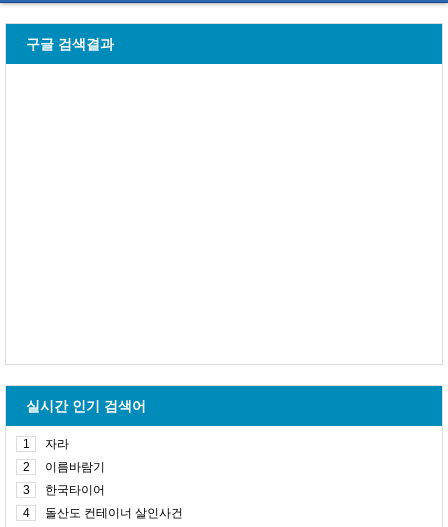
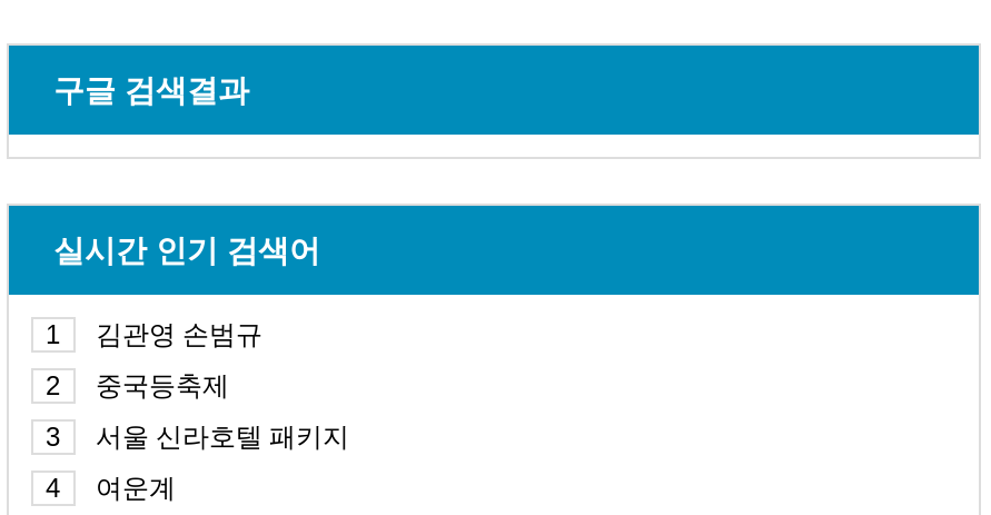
[45,437,69,451] 자라 -> [96,319,262,350] 김관영 손범규
[45,460,105,474] 이름바람기 -> [96,370,229,402] 중국등축제
[45,483,105,497] 한국타이어 -> [96,422,349,453] 서울 신라호텔 패키지
[45,506,183,520] 돌산도 컨테이너 살인사건 -> [96,473,176,504] 여운계

